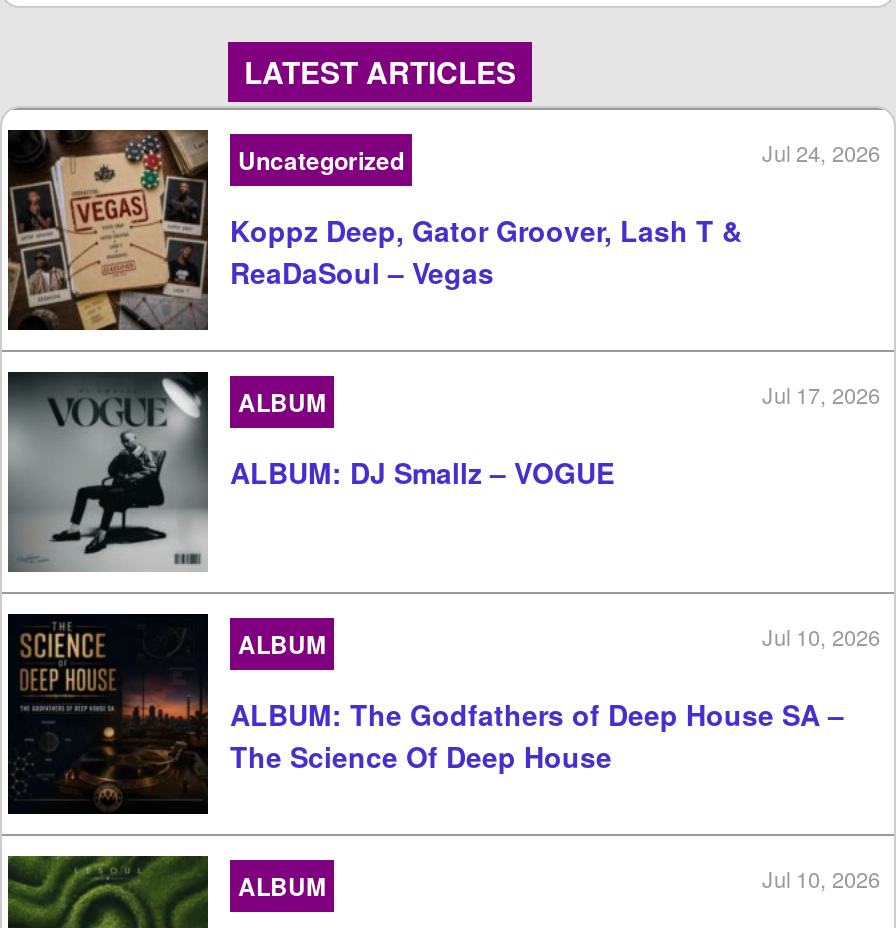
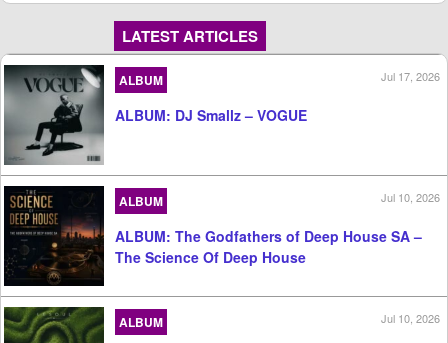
[6,128,880,332] [image] | Uncategorized | Jul 24, 2026 | Koppz Deep, Gator Groover, Lash T & | ReaDaSoul – Vegas -> none

